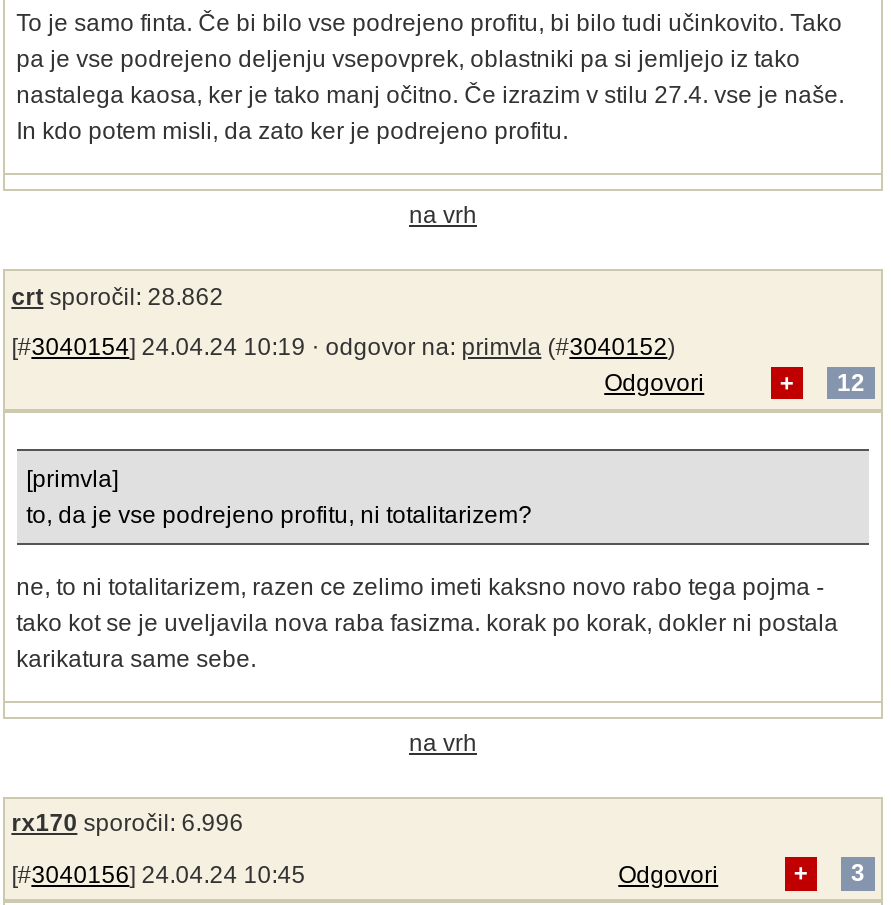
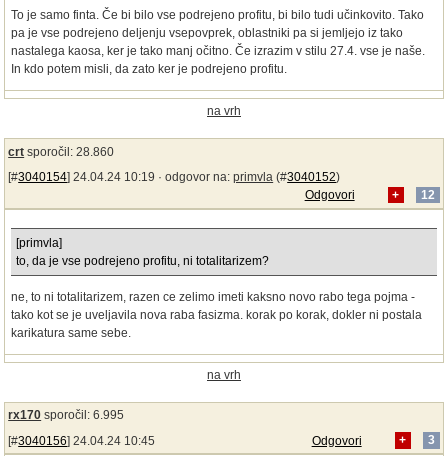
[11,283,223,311] crt sporočil: 28.862 -> [8,145,114,159] crt sporočil: 28.860
[11,810,243,838] rx170 sporočil: 6.996 -> [8,408,124,422] rx170 sporočil: 6.995

